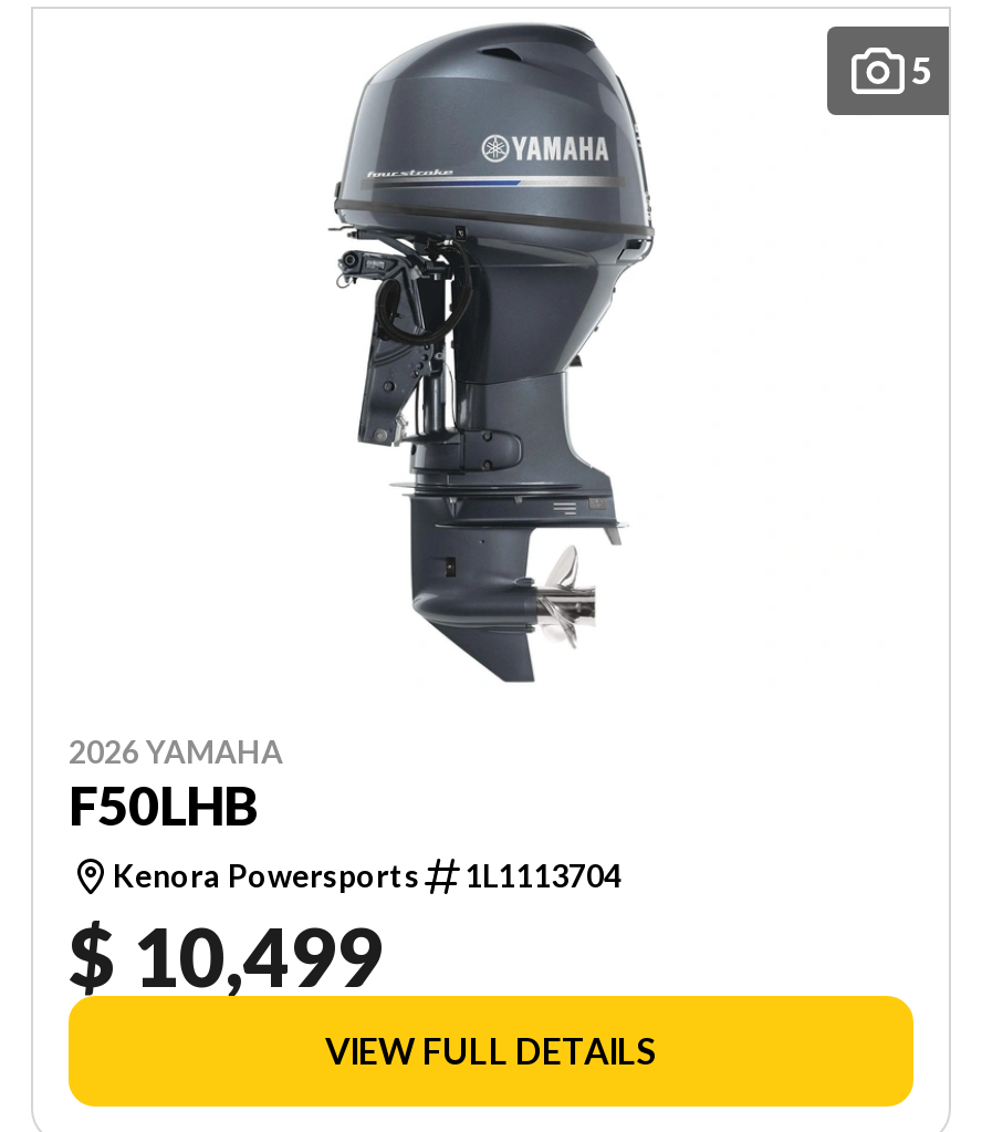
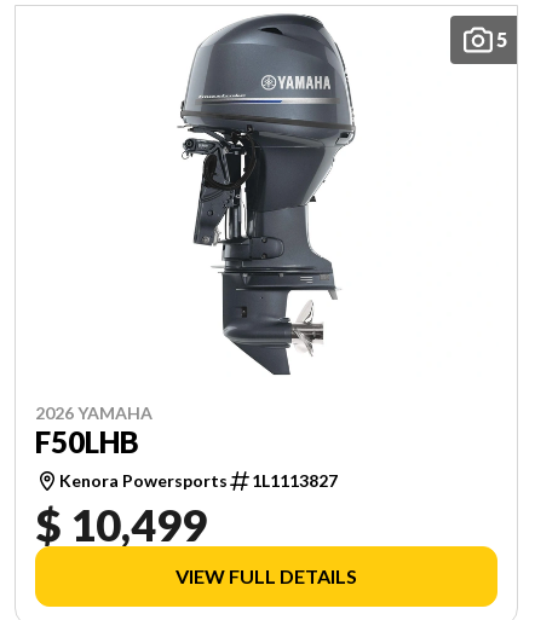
[113,856,621,894] Kenora Powersports 1L1113704 -> [59,470,338,490] Kenora Powersports 1L1113827

